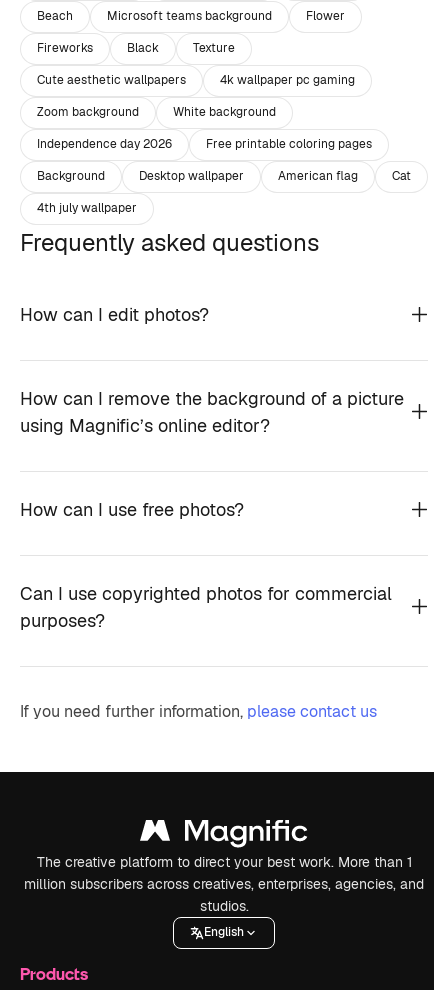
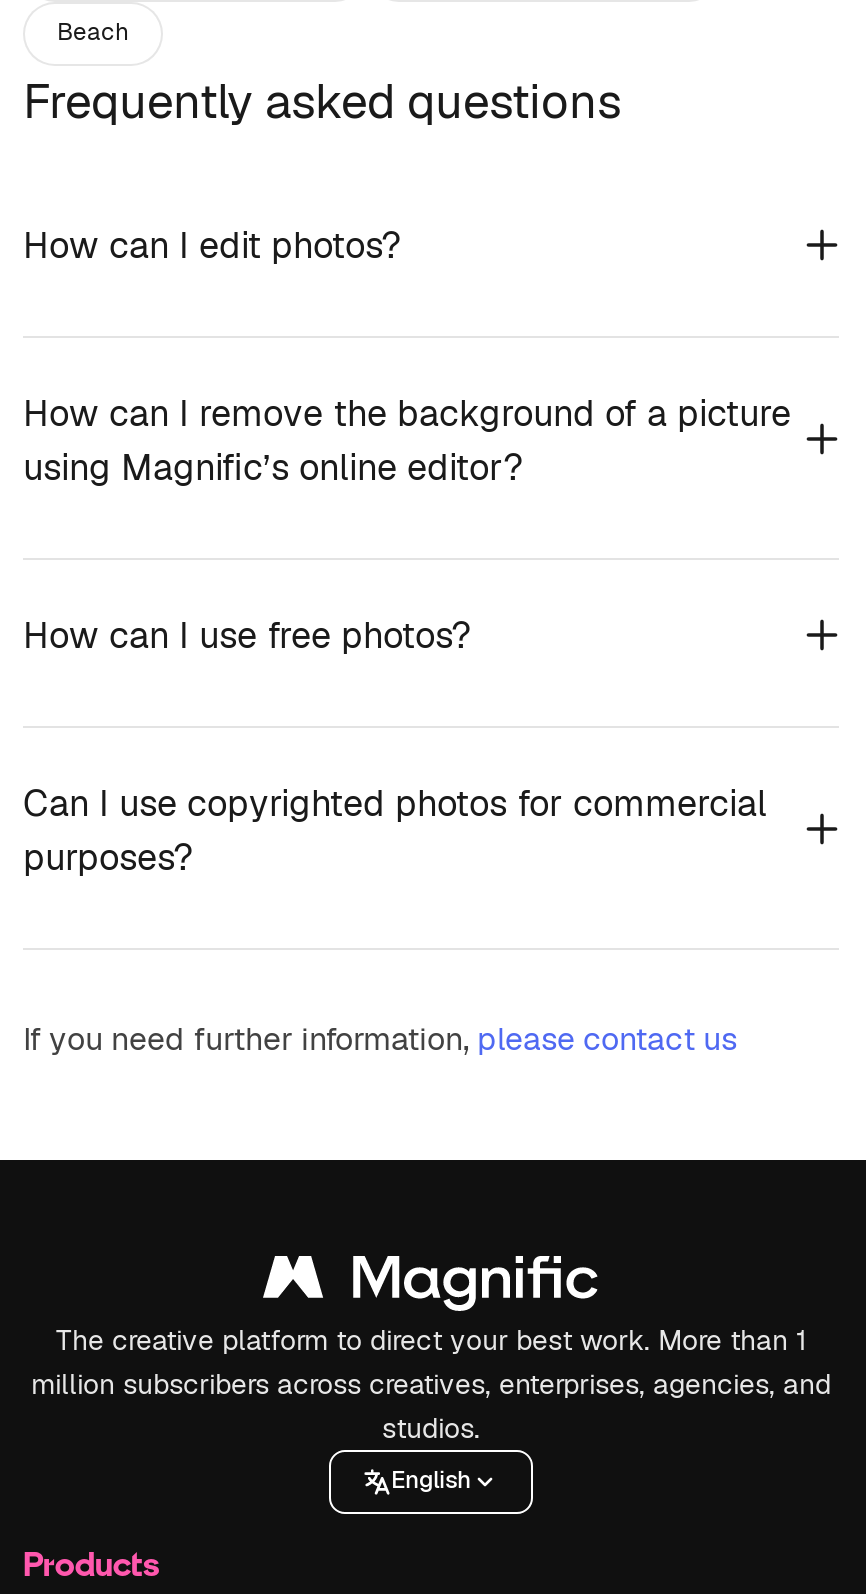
[37,8,411,216] Microsoft teams background | Flower | Fireworks | Black | Texture | Cute aesthetic wallpapers | 4k wallpaper pc gaming | Zoom background | White background | Independence day 2026 | Free printable coloring pages | Background | Desktop wallpaper | American flag | Cat | 4th july wallpaper -> none

